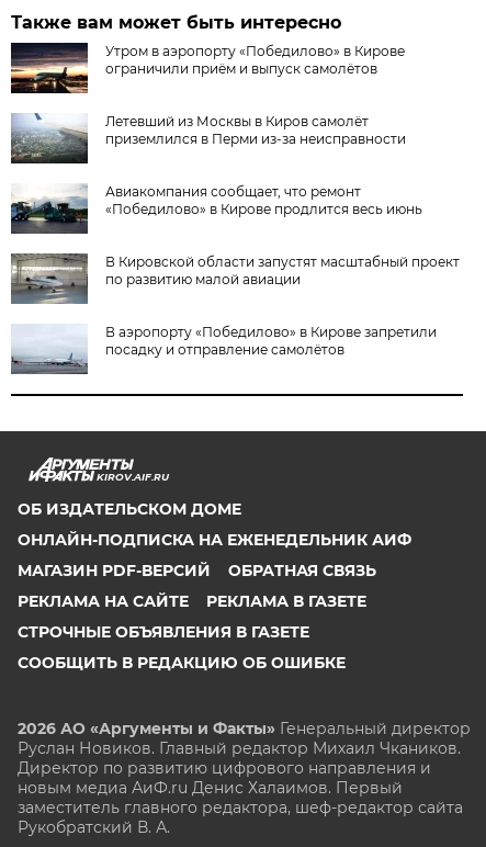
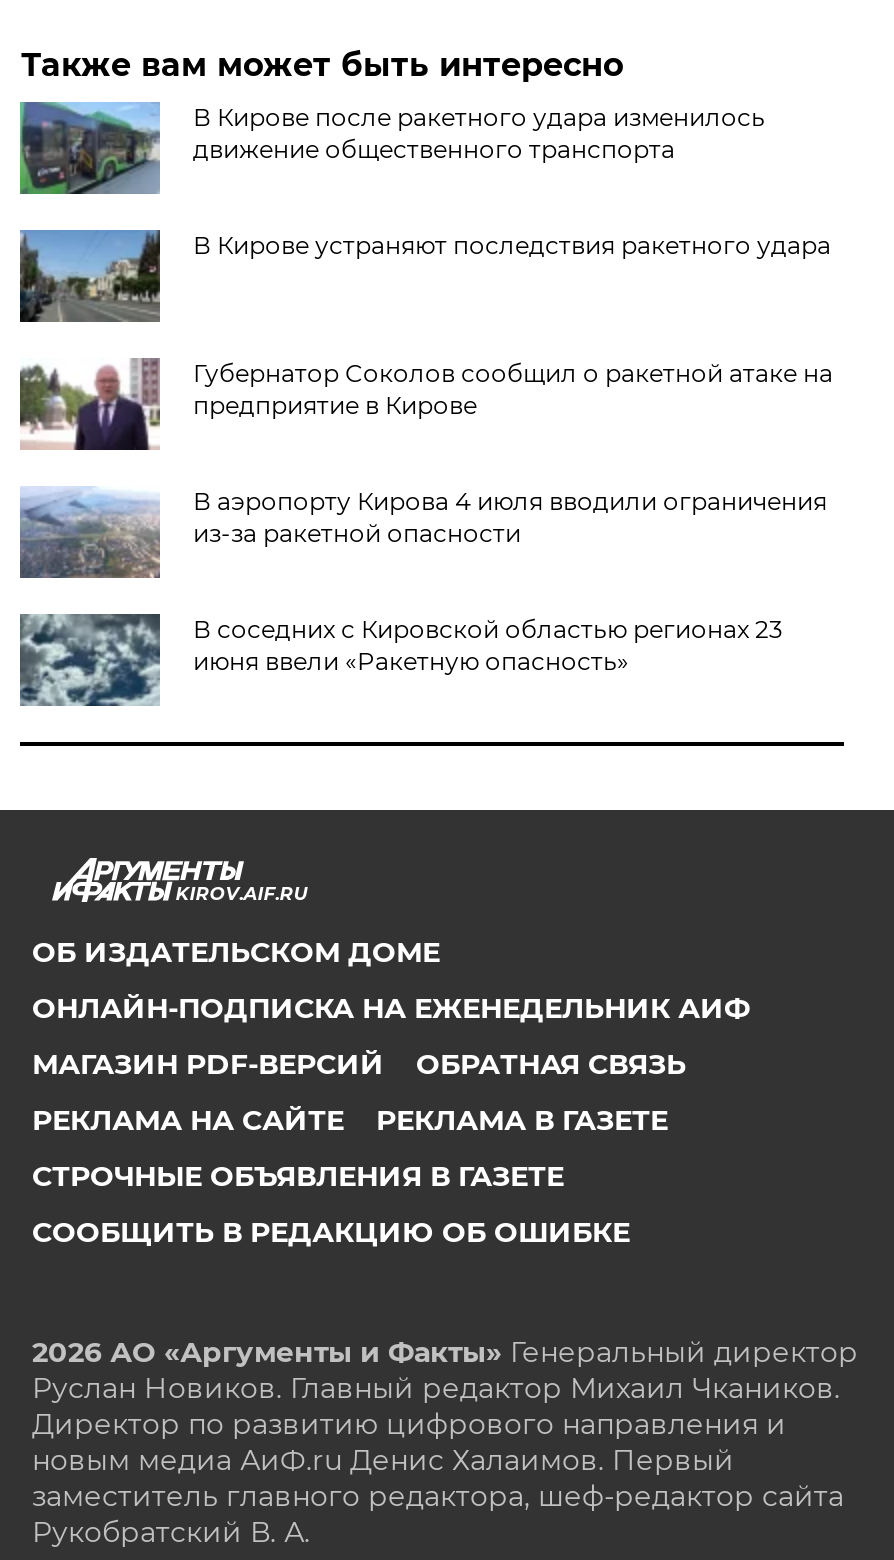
[10,42,405,94] [image] | Утром в аэропорту «Победилово» в Кирове | ограничили приём и выпуск самолётов -> [18,100,765,196] [image] | В Кирове после ракетного удара изменилось | движение общественного транспорта
[10,113,406,165] [image] | Летевший из Москвы в Киров самолёт | приземлился в Перми из-за неисправности -> [20,228,831,324] [image] | В Кирове устраняют последствия ракетного удара
[10,183,423,235] [image] | Авиакомпания сообщает, что ремонт | «Победилово» в Кирове продлится весь июнь -> [18,358,833,450] [image] | Губернатор Соколов сообщил о ракетной атаке на | предприятие в Кирове
[10,252,460,304] [image] | В Кировской области запустят масштабный проект | по развитию малой авиации -> [20,486,827,578] [image] | В аэропорту Кирова 4 июля вводили ограничения | из-за ракетной опасности
[11,324,437,374] [image] | В аэропорту «Победилово» в Кирове запретили | посадку и отправление самолётов -> [18,612,783,706] [image] | В соседних с Кировской областью регионах 23 | июня ввели «Ракетную опасность»

